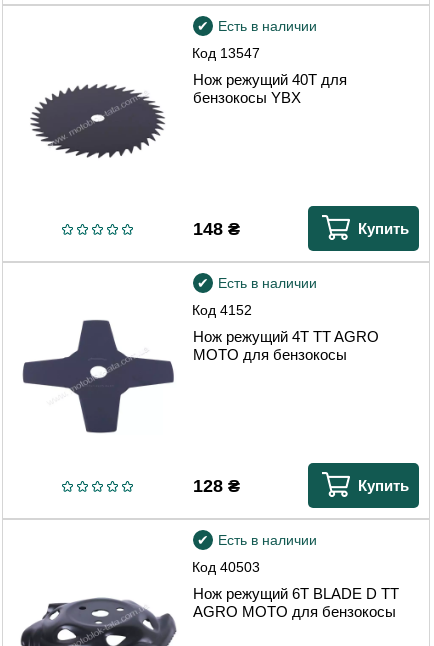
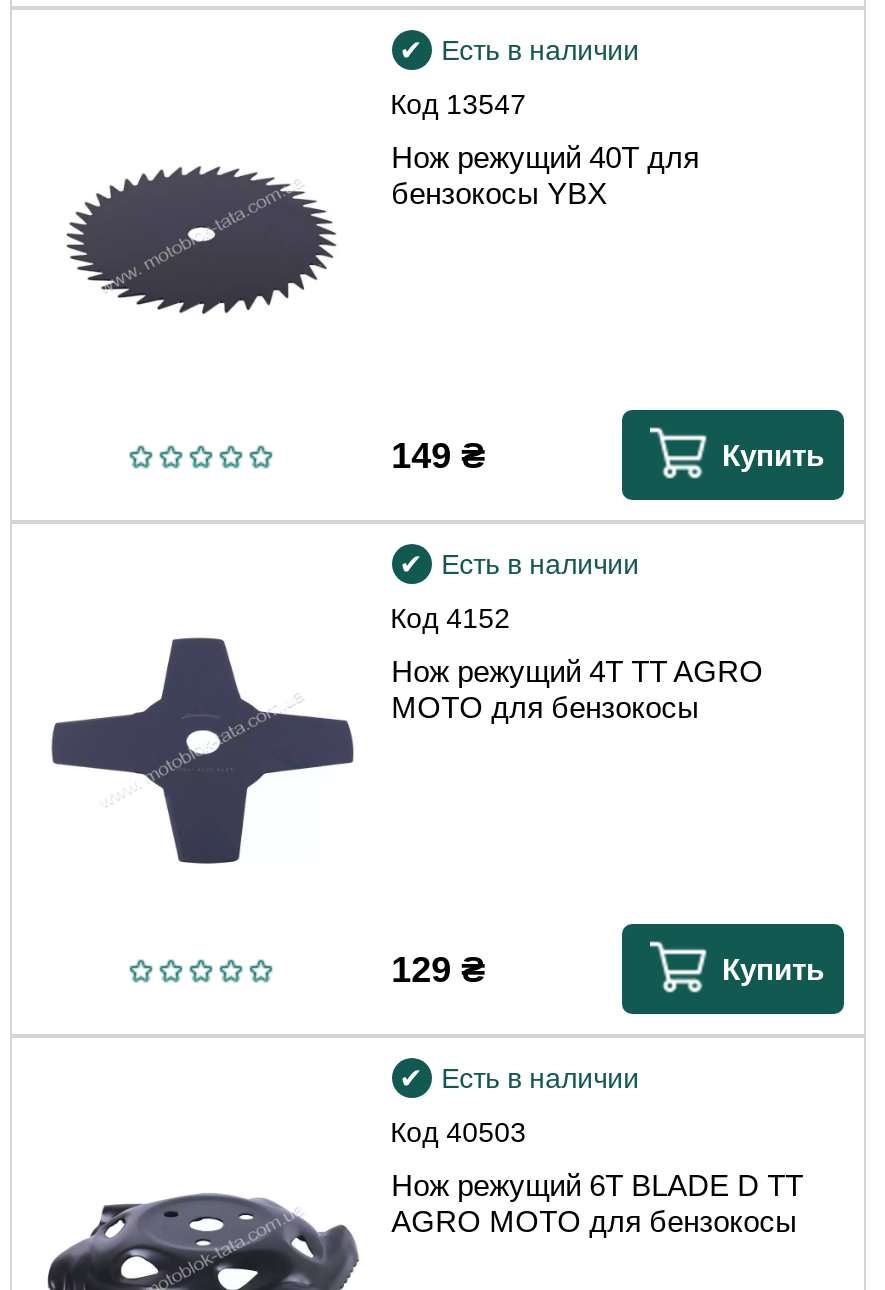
[193,218,240,238] 148 ₴ -> [391,435,485,475] 149 ₴
[193,475,240,495] 128 ₴ -> [391,949,485,989] 129 ₴

